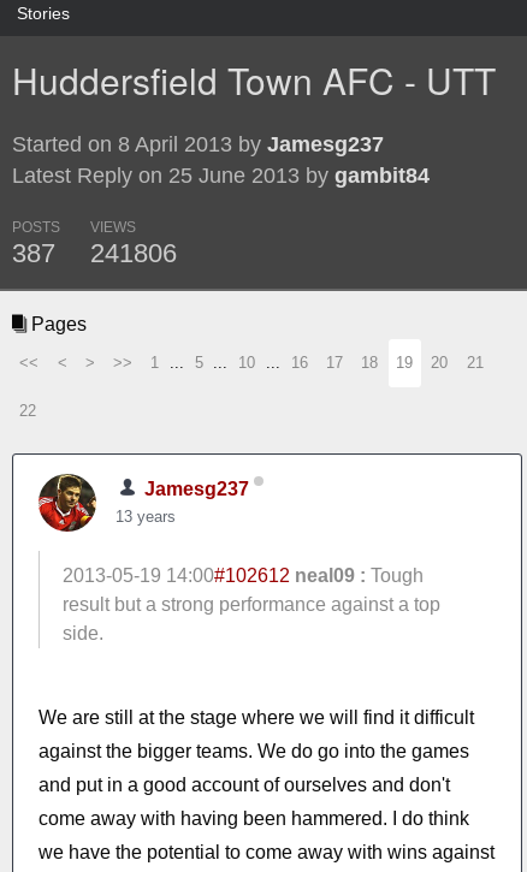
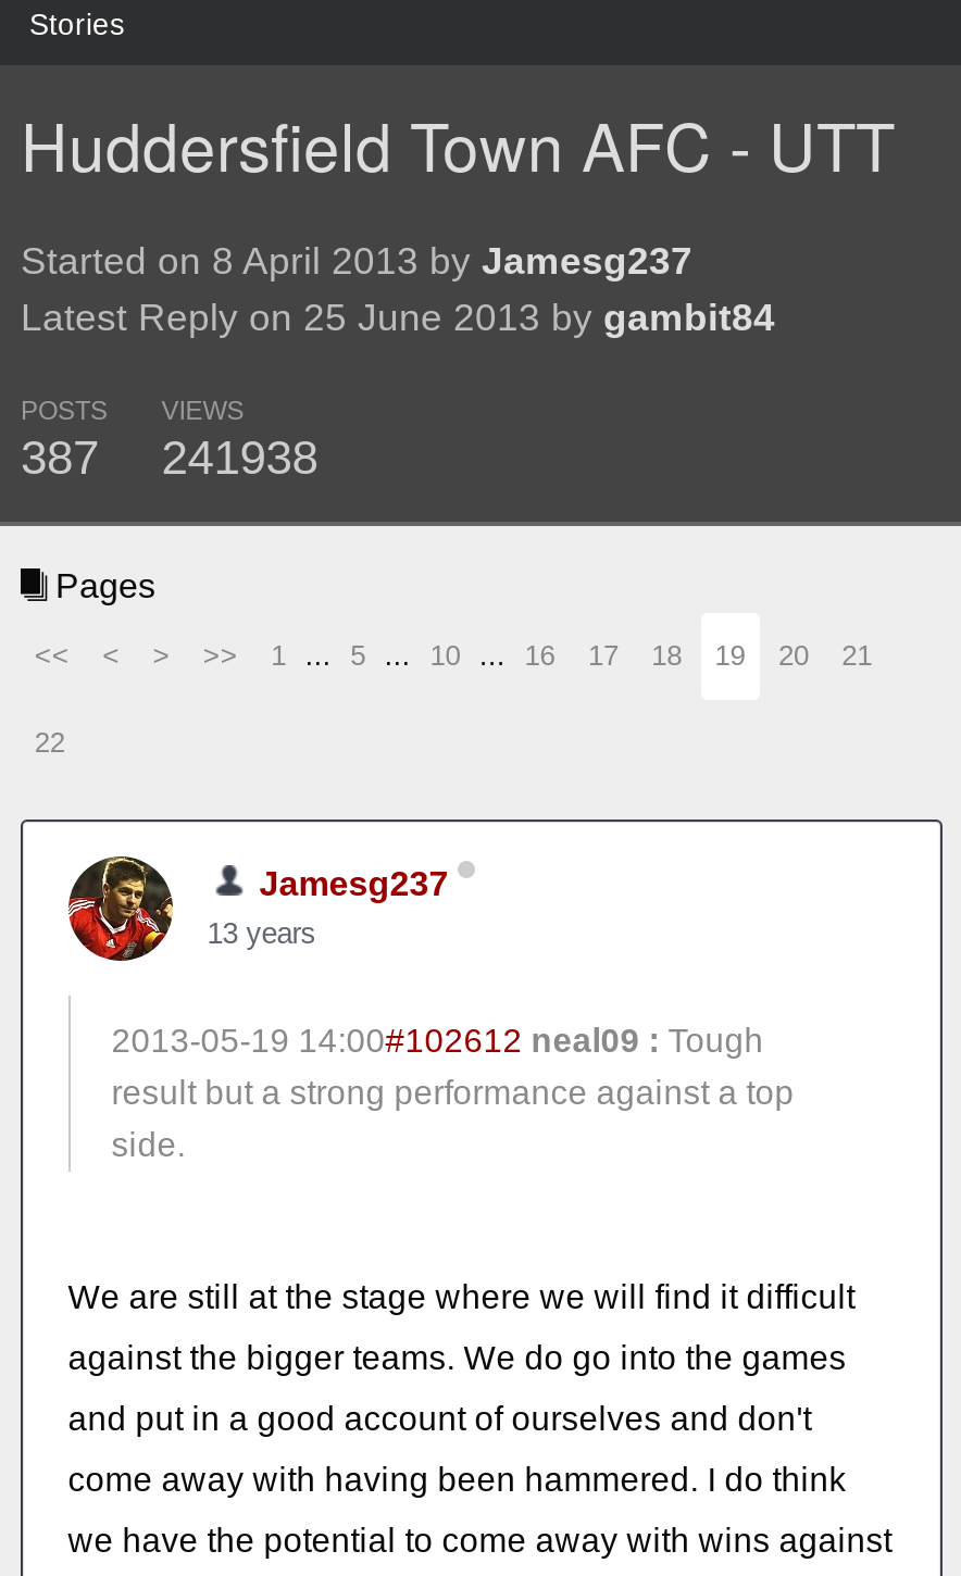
[12,238,177,268] 387 241806 -> [21,431,318,485] 387 241938

